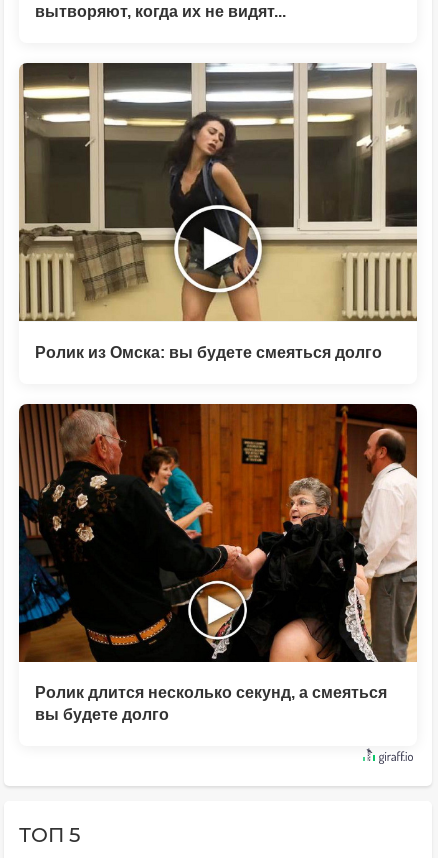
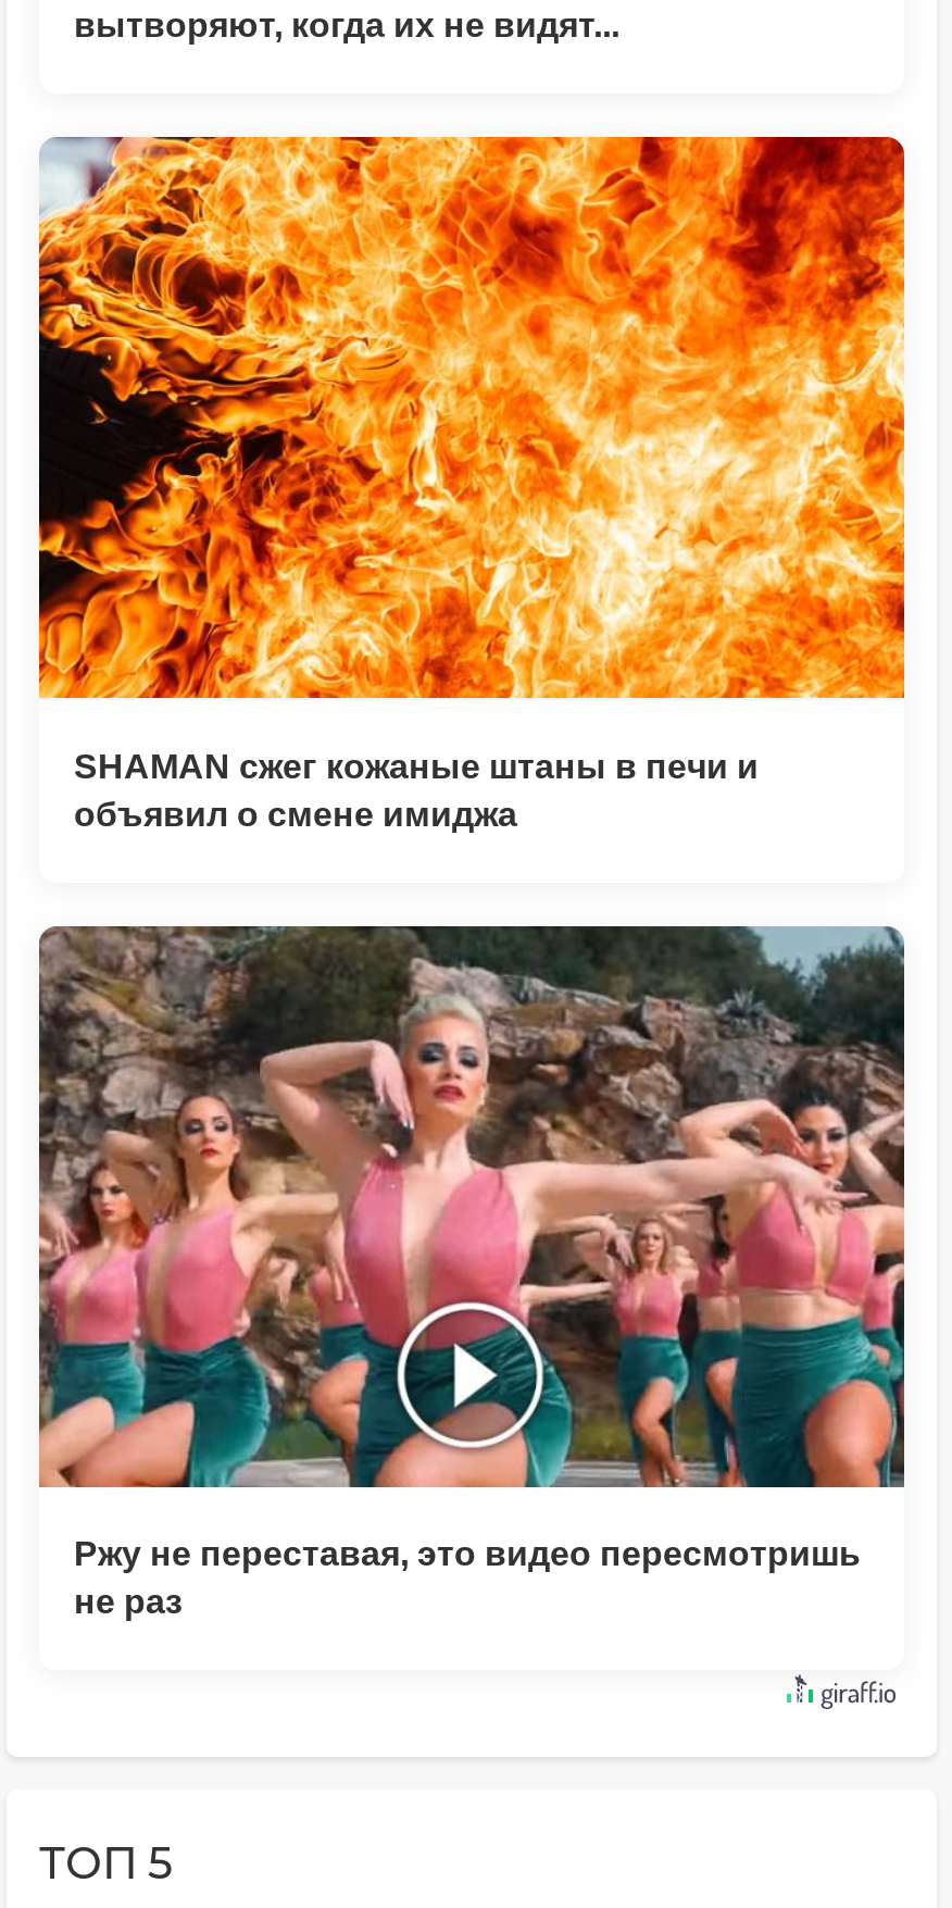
[18,62,418,361] [image] | Ролик из Омска: вы будете смеяться долго -> [37,135,906,832] [image] | SHAMAN сжег кожаные штаны в печи и | объявил о смене имиджа
[18,403,418,723] [image] | Ролик длится несколько секунд, а смеяться | вы будете долго -> [37,924,906,1621] [image] | Ржу не переставая, это видео пересмотришь | не раз

